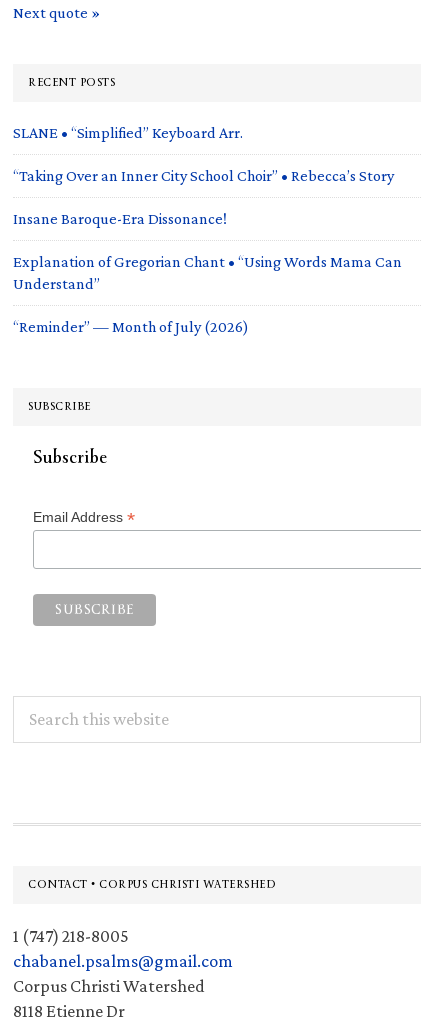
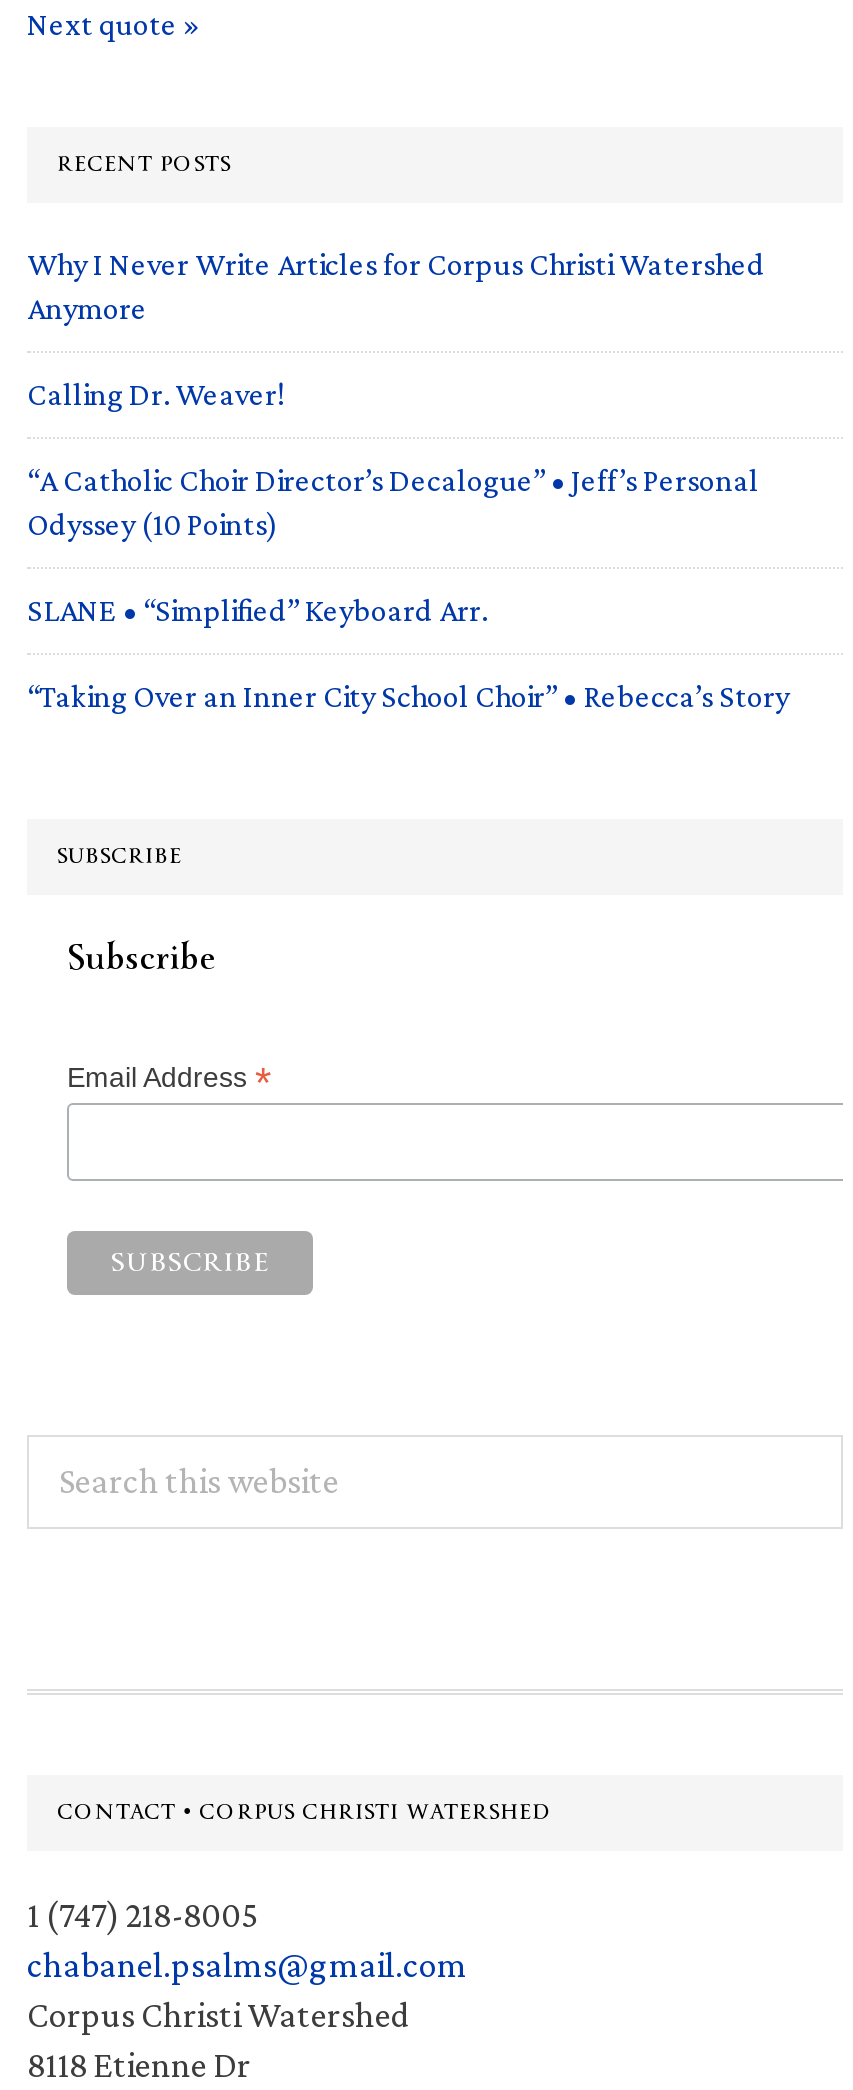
none -> [27,248,765,542] Why I Never Write Articles for Corpus Christi Watershed | Anymore | Calling Dr. Weaver! | “A Catholic Choir Director’s Decalogue” • Jeff’s Personal | Odyssey (10 Points)
moved [13,124,394,184] -> [27,594,789,714]: SLANE • “Simplified” Keyboard Arr. | “Taking Over an Inner City School Choir” • Rebecca’s Story
[13,210,402,335] Insane Baroque-Era Dissonance! | Explanation of Gregorian Chant • “Using Words Mama Can | Understand” | “Reminder” — Month of July (2026) -> none

